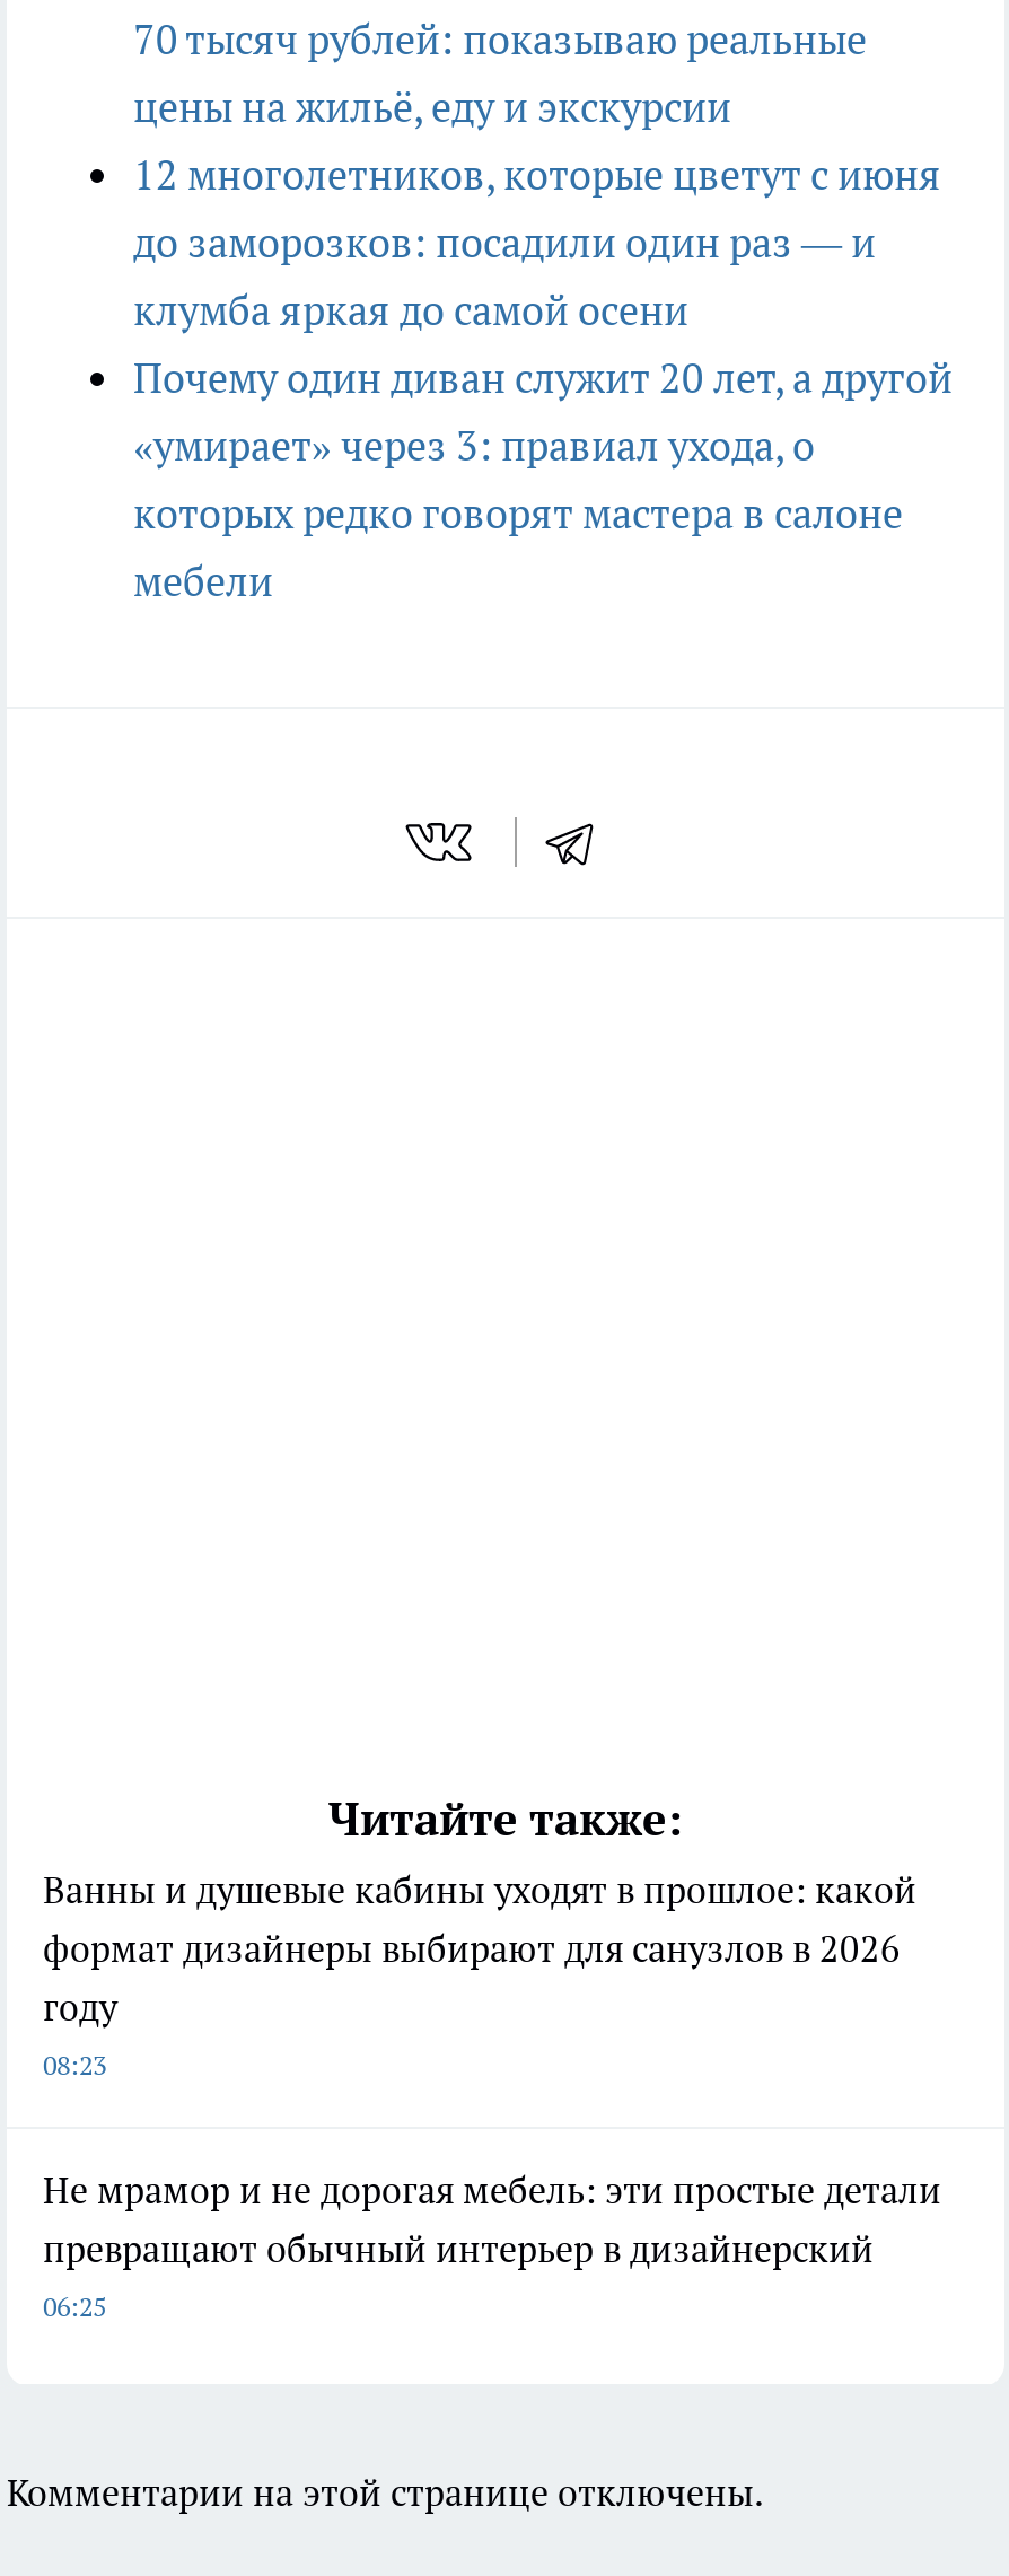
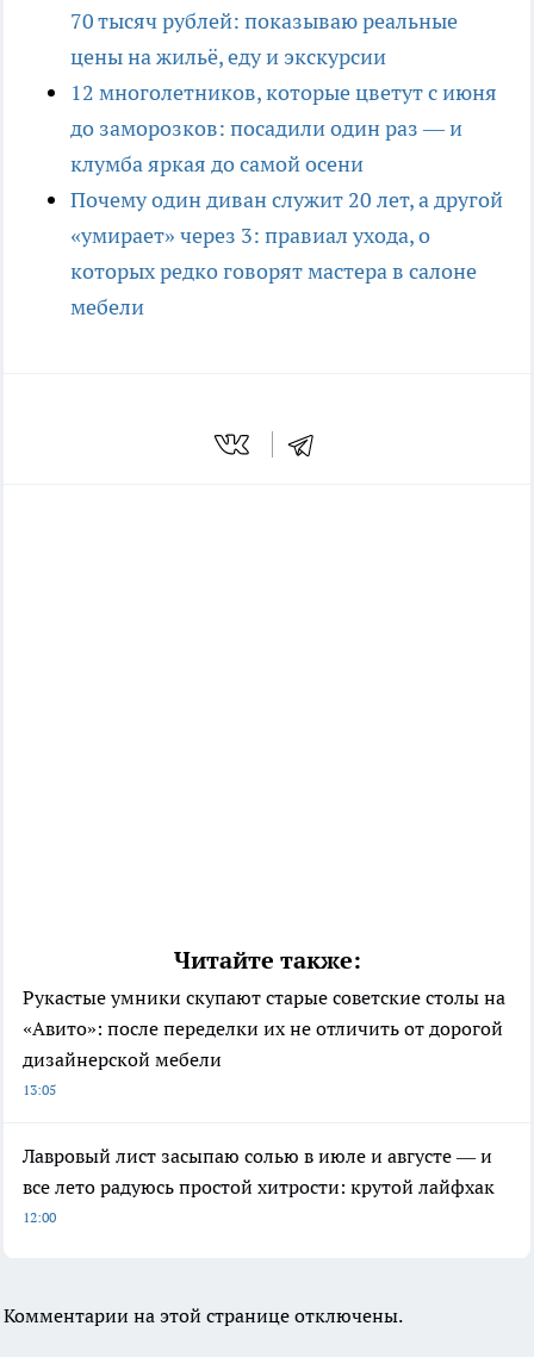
[43,1868,916,2082] Ванны и душевые кабины уходят в прошлое: какой | формат дизайнеры выбирают для санузлов в 2026 | году | 08:23 -> [23,986,505,1099] Рукастые умники скупают старые советские столы на | «Авито»: после переделки их не отличить от дорогой | дизайнерской мебели | 13:05
[43,2168,941,2324] Не мрамор и не дорогая мебель: эти простые детали | превращают обычный интерьер в дизайнерский | 06:25 -> [23,1144,495,1226] Лавровый лист засыпаю солью в июле и августе — и | все лето радуюсь простой хитрости: крутой лайфхак | 12:00

